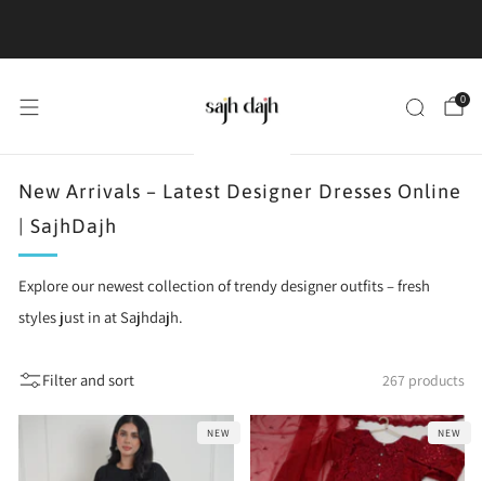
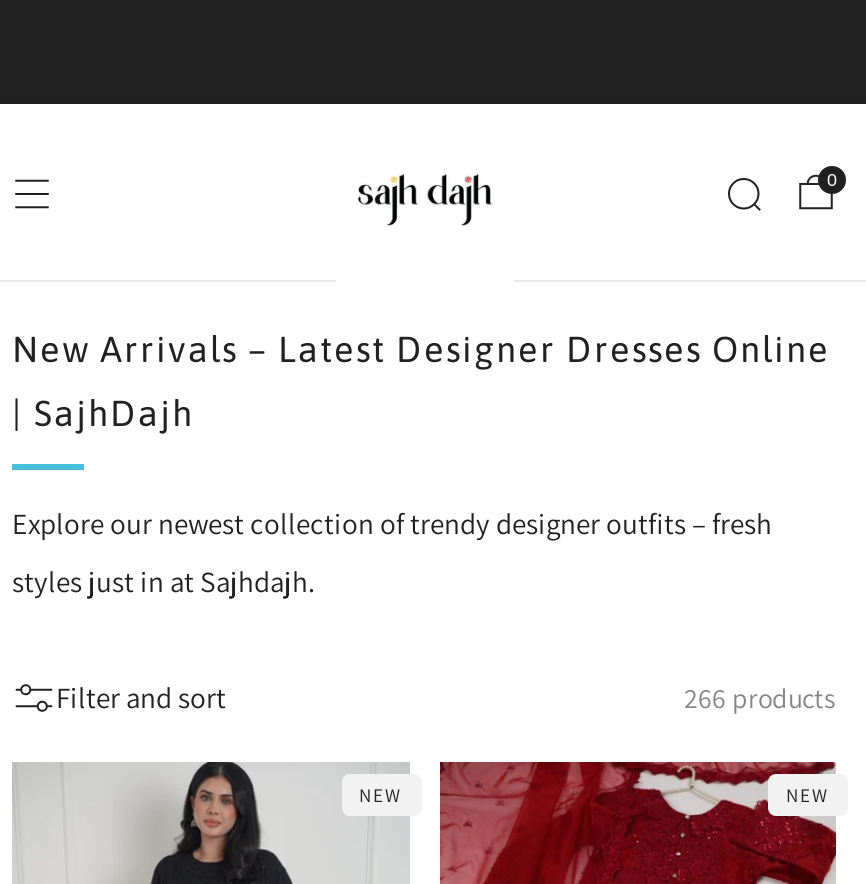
[382,370,465,390] 267 products -> [684,680,836,716] 266 products

